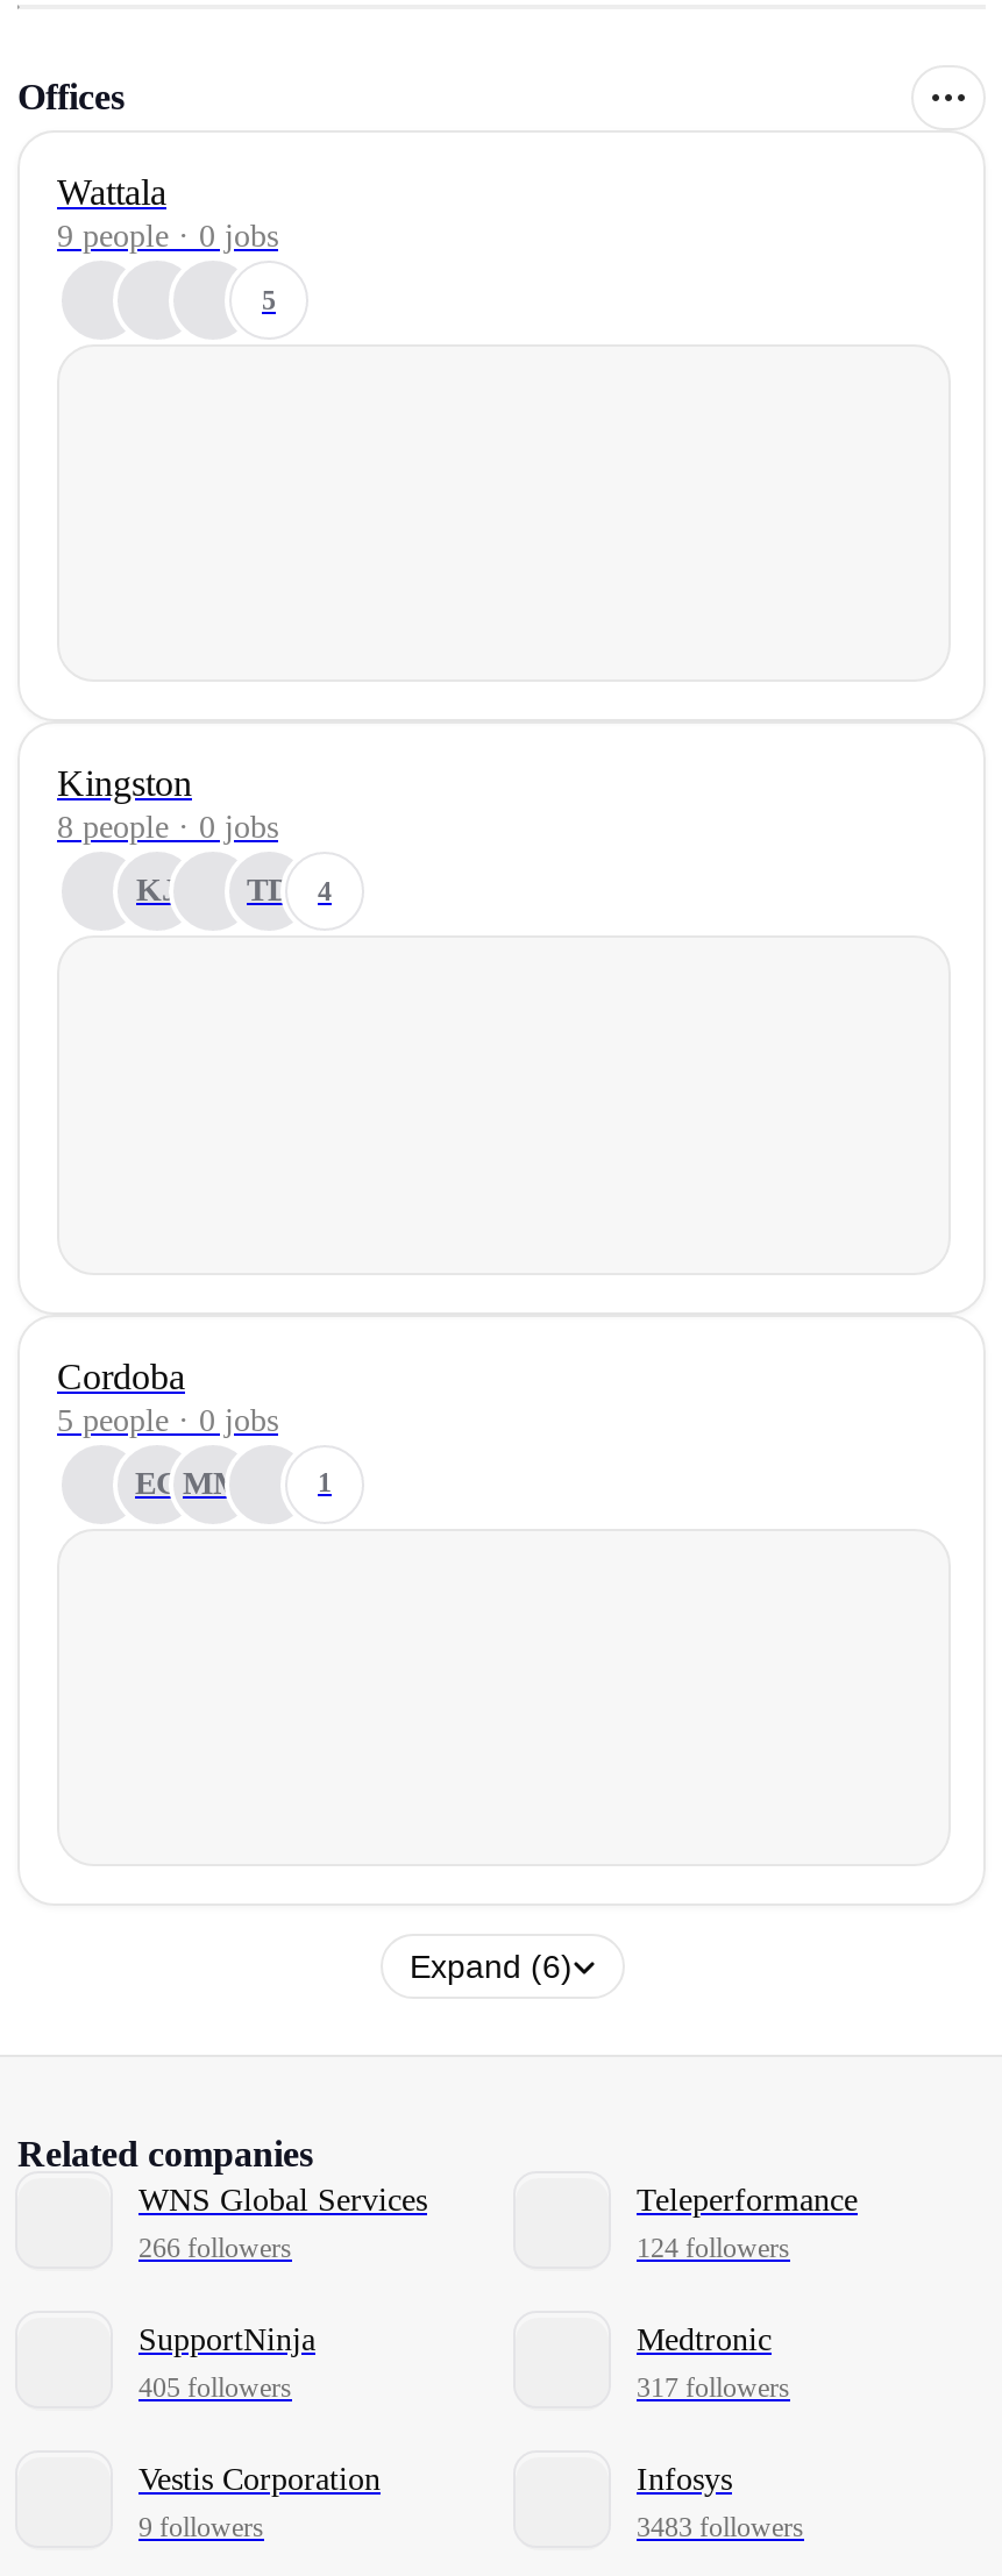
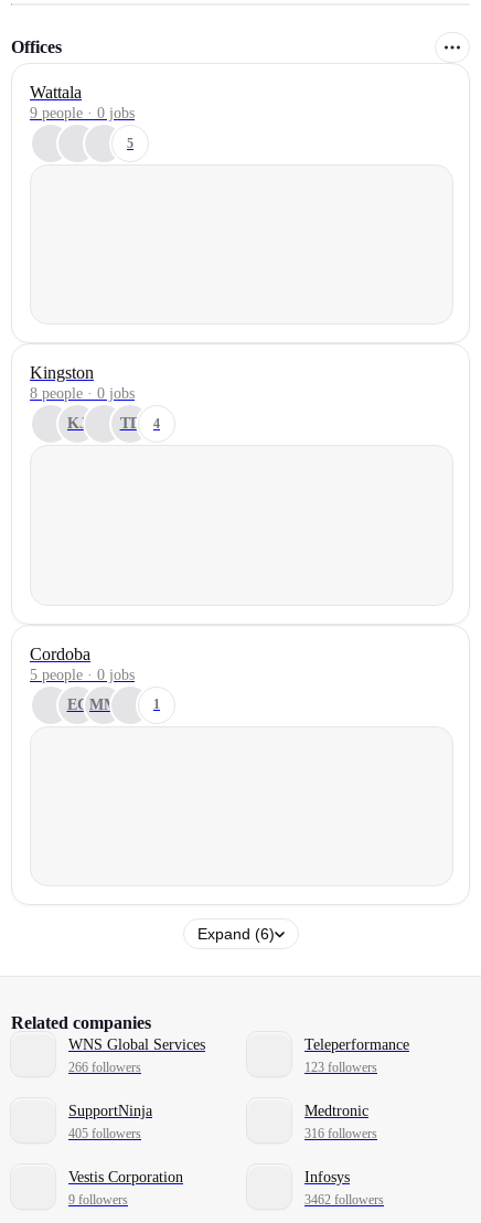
[637,2232,790,2265] 124 followers -> [304,1060,377,1075] 123 followers
[637,2372,790,2404] 317 followers -> [304,1126,377,1142] 316 followers
[637,2511,804,2544] 3483 followers -> [304,1192,384,1208] 3462 followers

